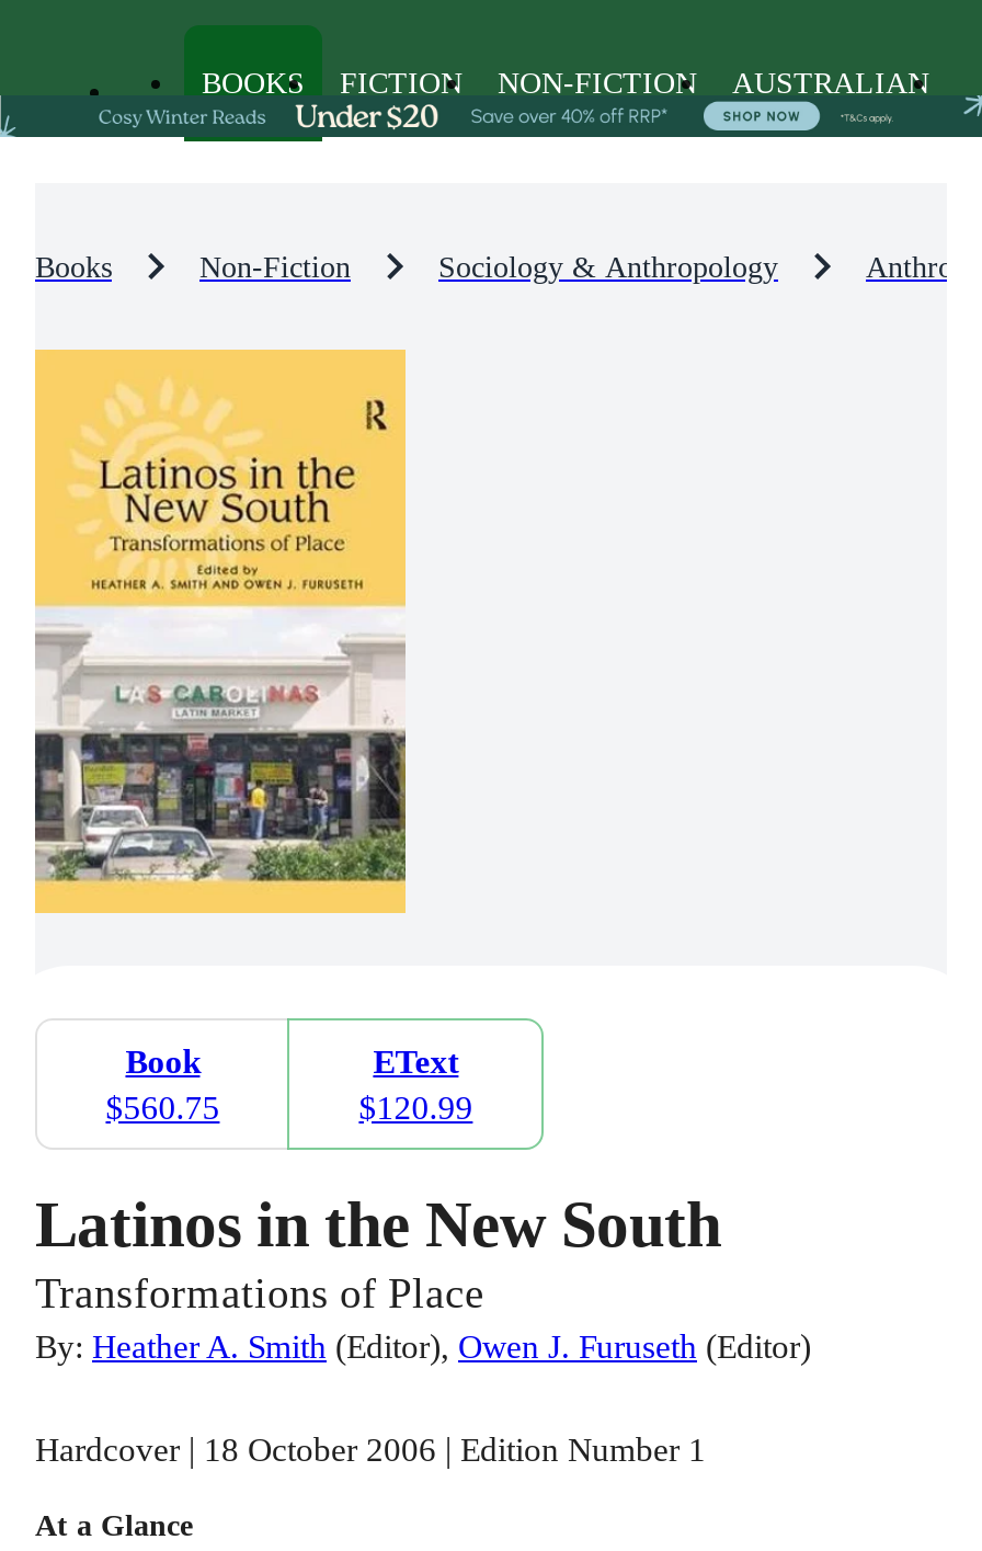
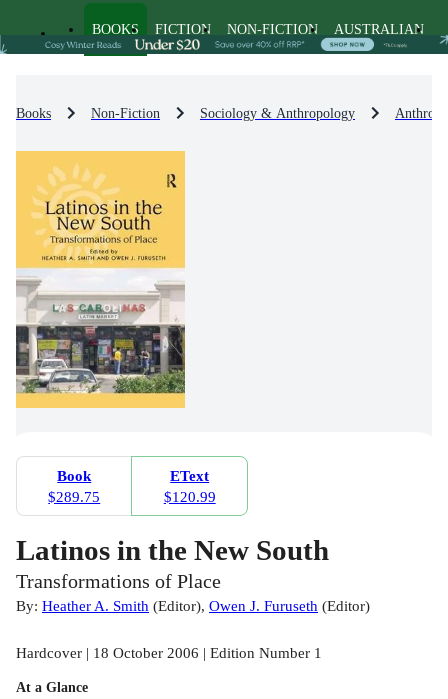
[106,1088,220,1125] $560.75 -> [48,488,100,505] $289.75

